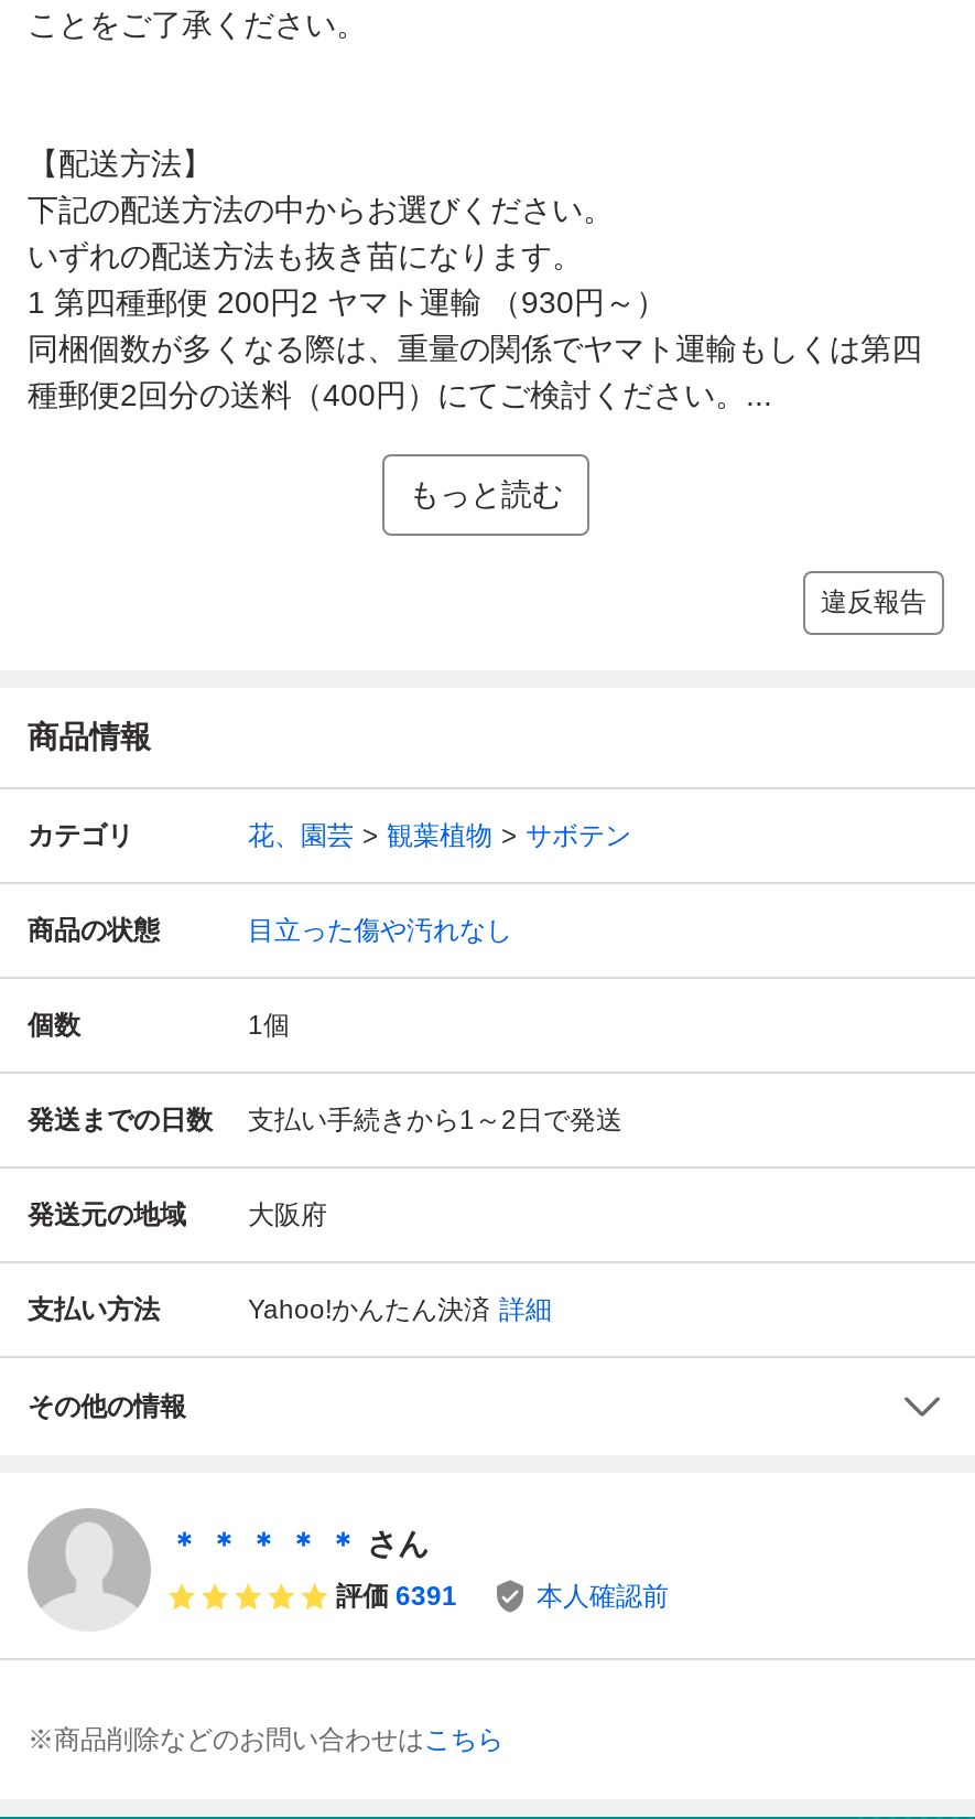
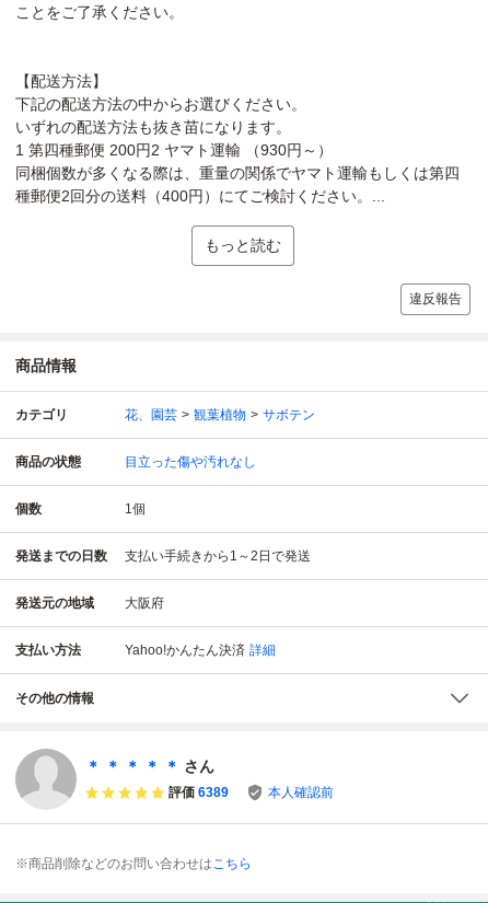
[336,1582,457,1613] 評価 6391 -> [169,785,229,801] 評価 6389

